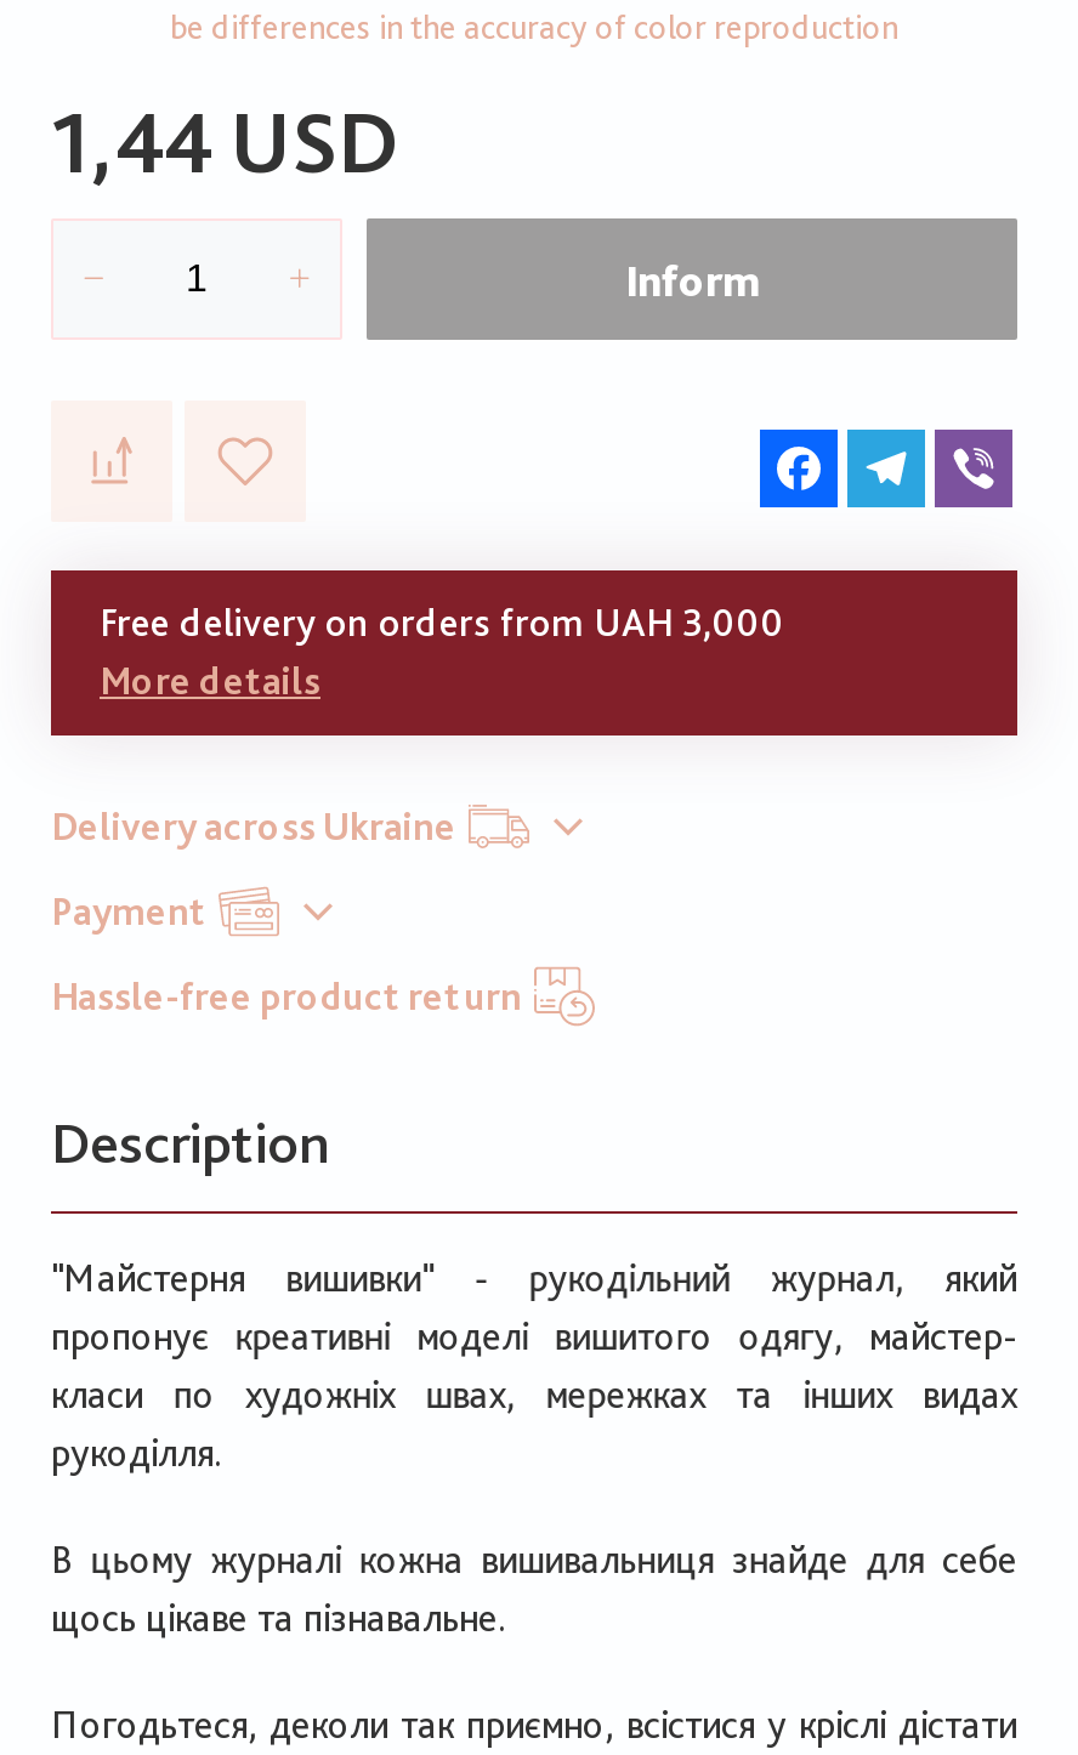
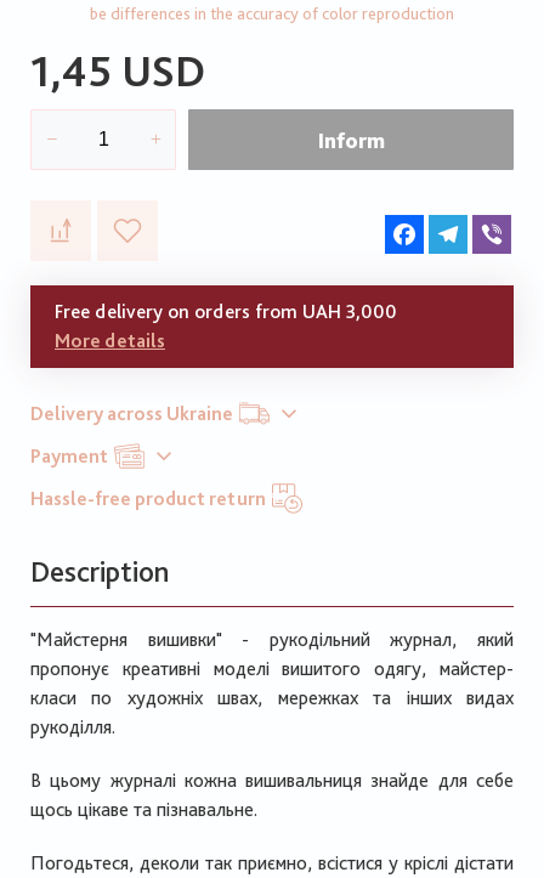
[51,90,398,194] 1,44 USD -> [30,45,205,97] 1,45 USD

